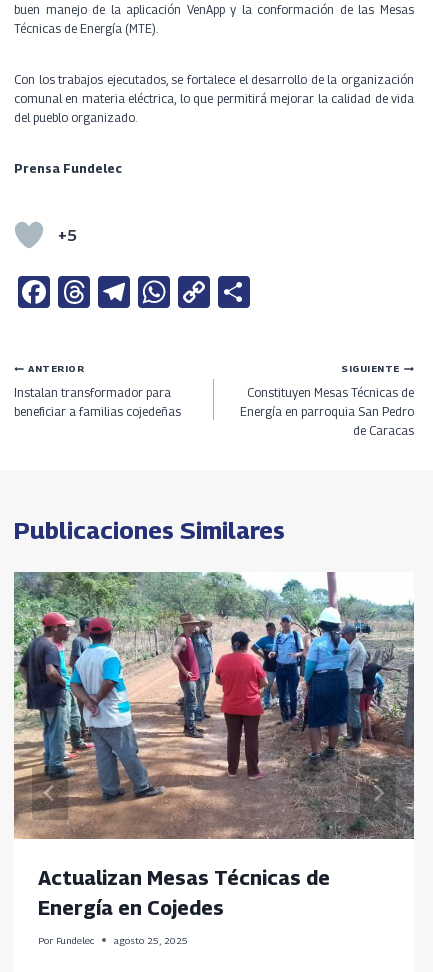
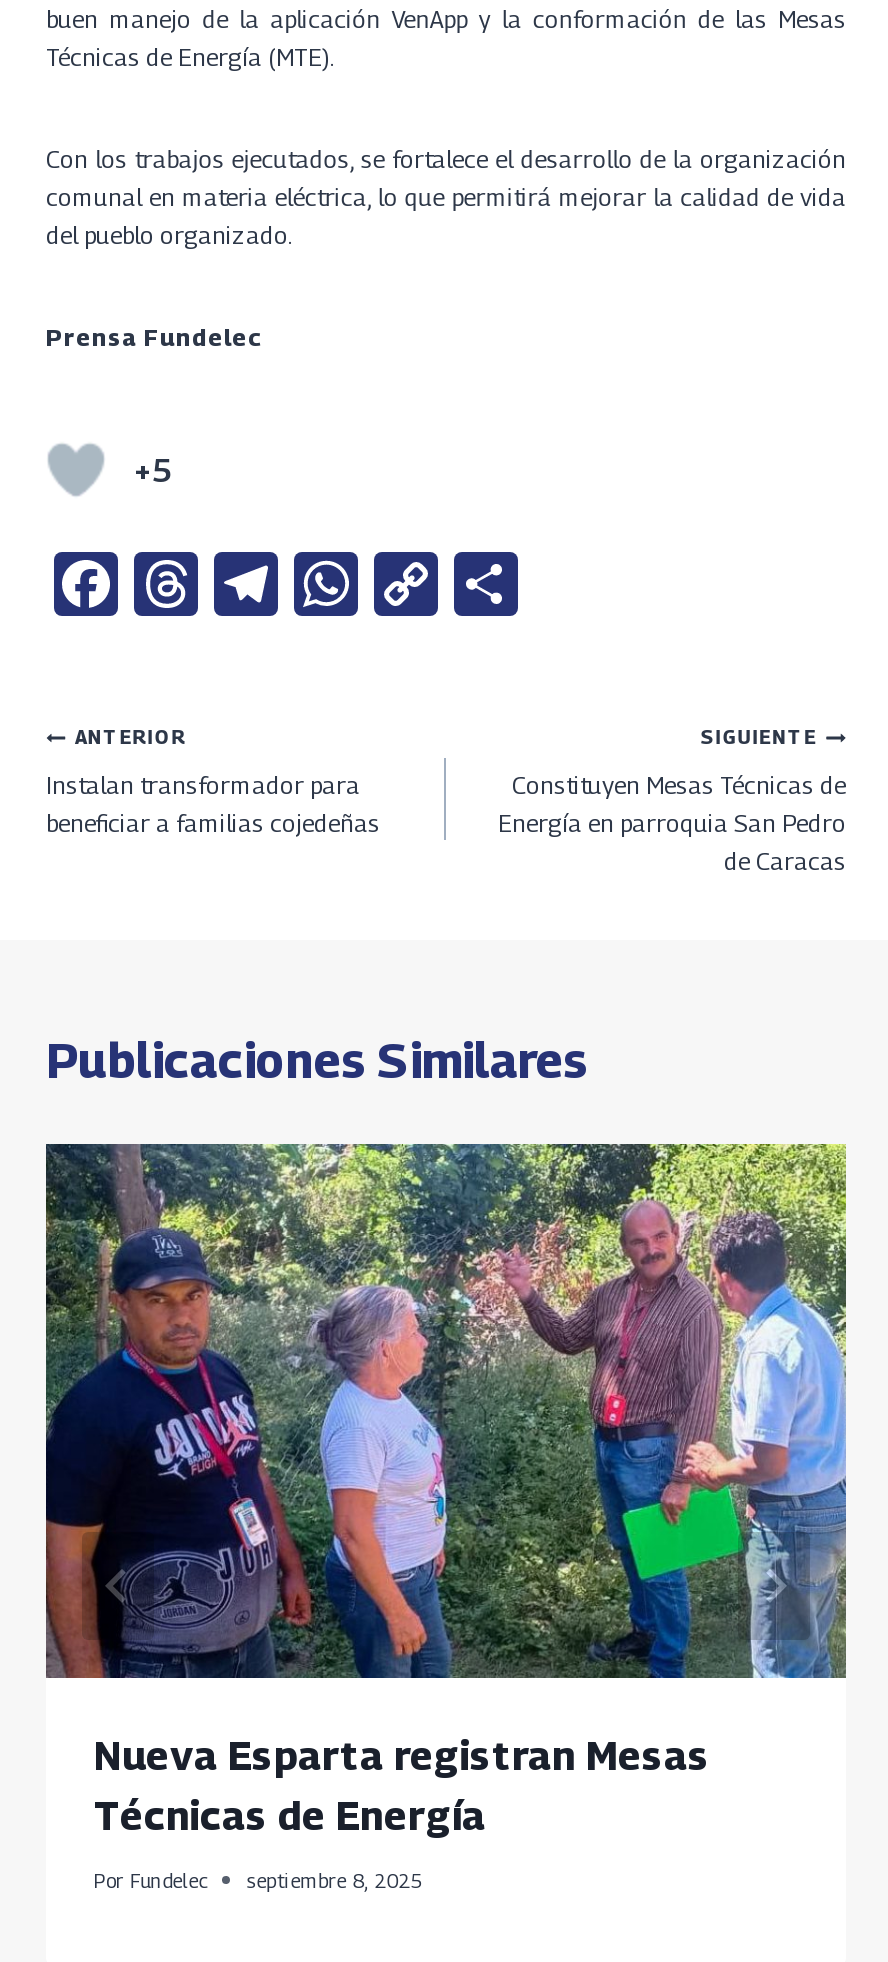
[13,571,415,920] [image] | Actualizan Mesas Técnicas de | Energía en Cojedes -> [44,1142,848,1840] [image] | Nueva Esparta registran Mesas | Técnicas de Energía
[38,935,188,946] Por Fundelec agosto 25, 2025 -> [94,1869,422,1891] Por Fundelec septiembre 8, 2025

